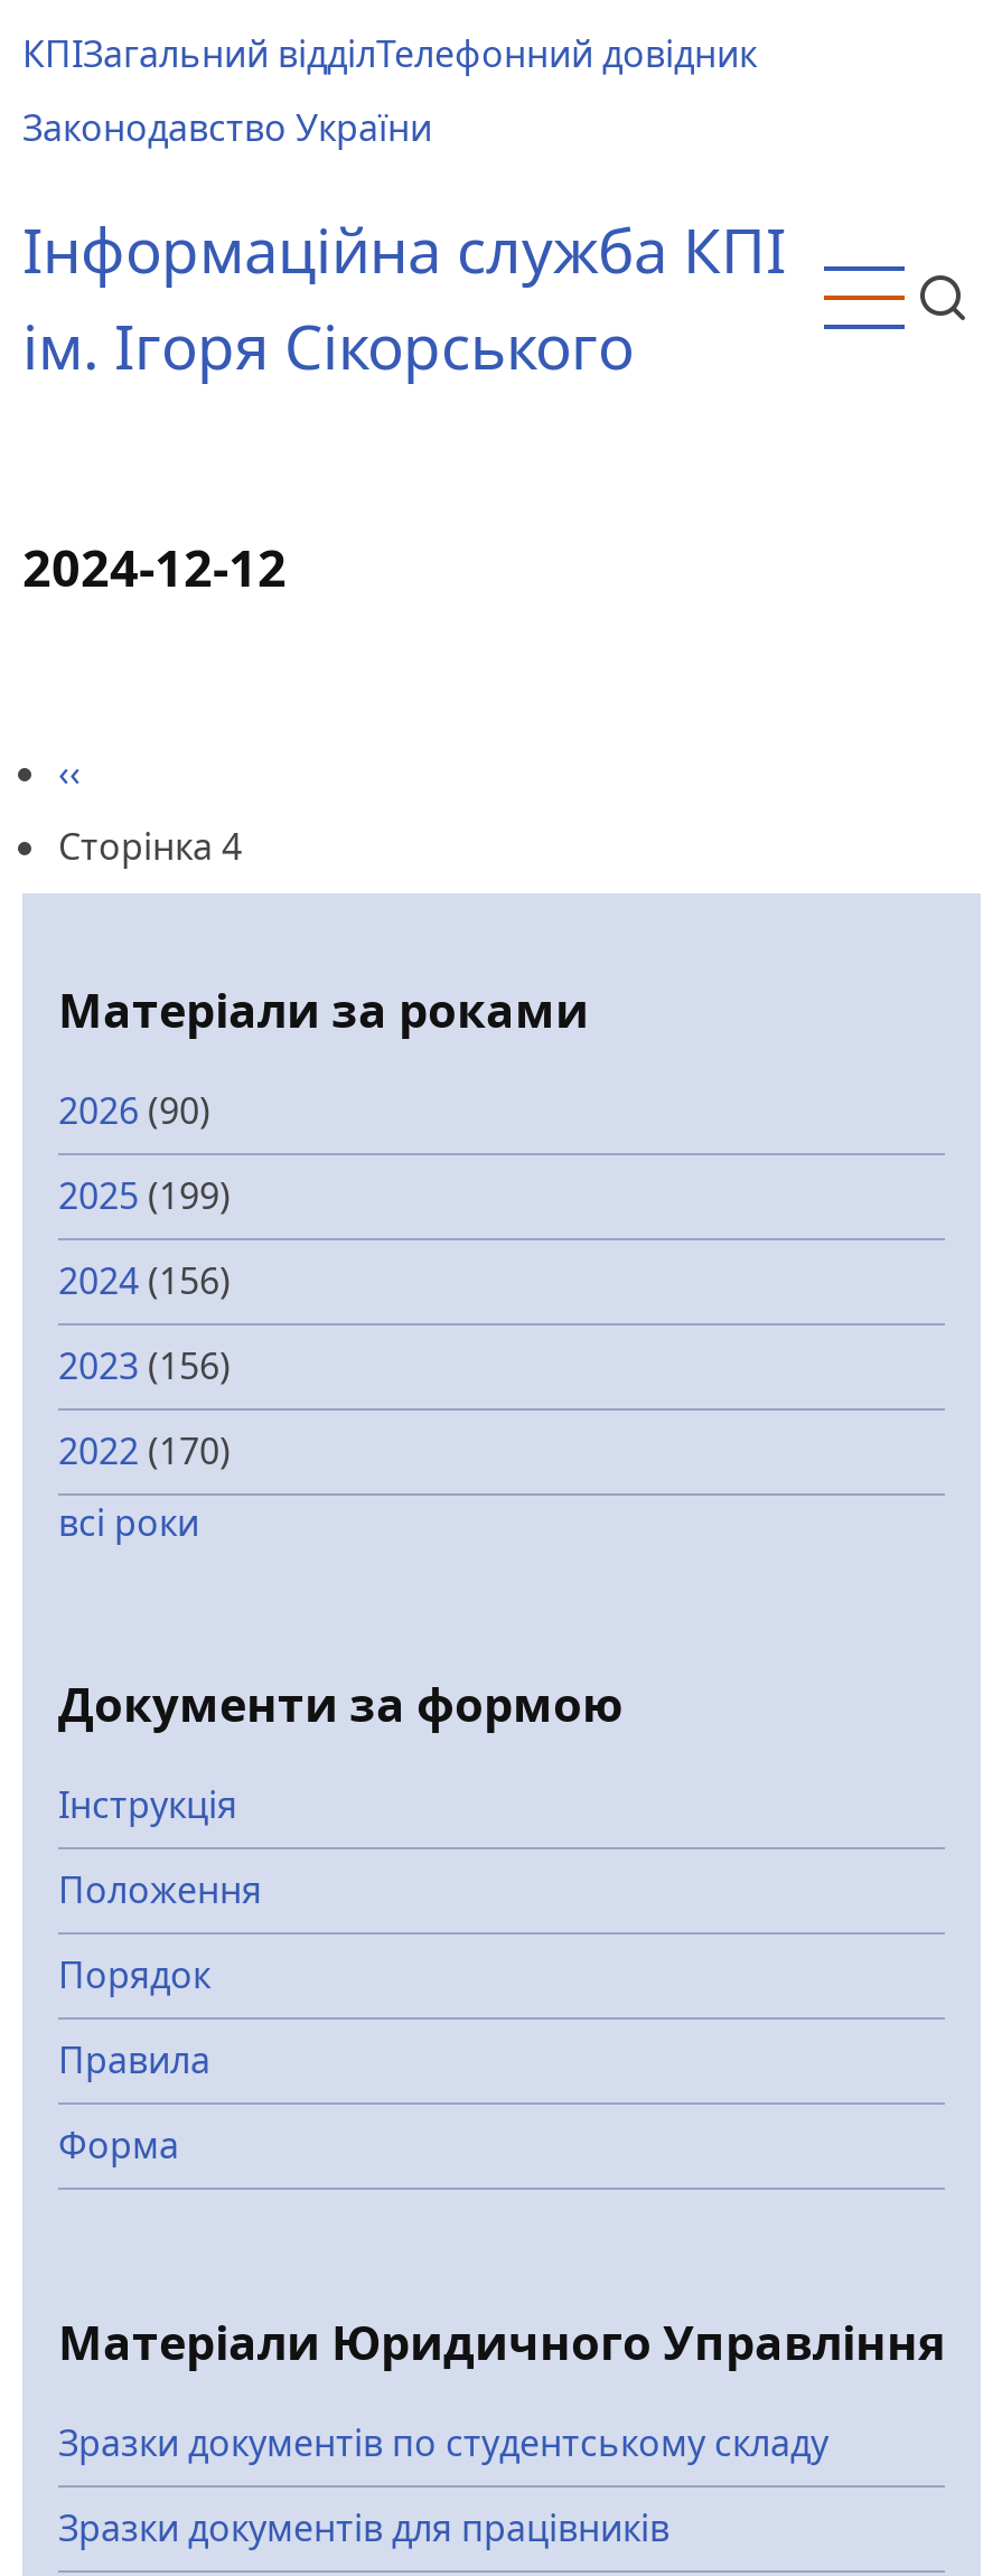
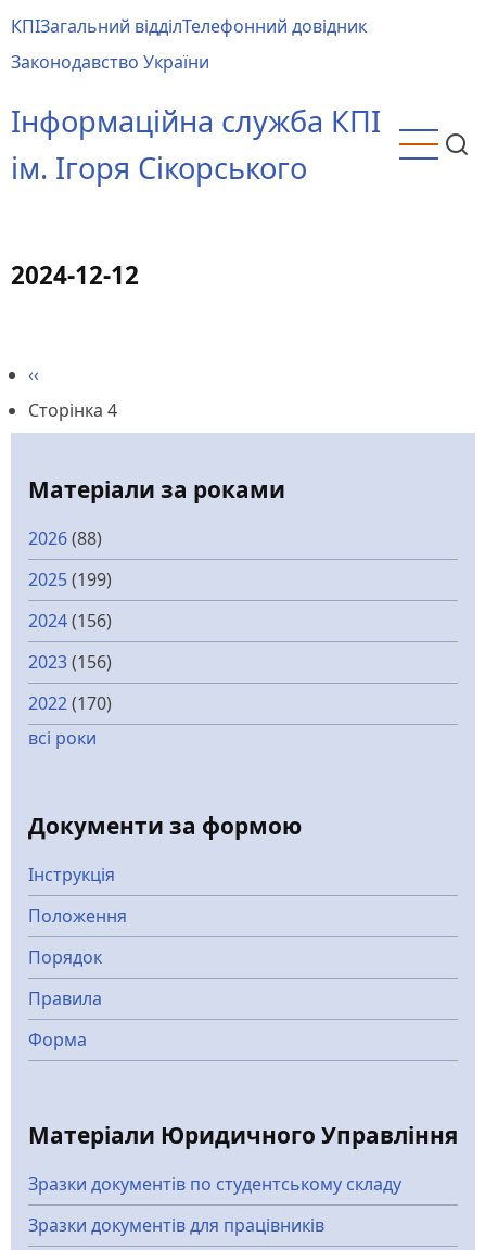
[58,1086,210,1135] 2026 (90) -> [28,526,102,550] 2026 (88)

